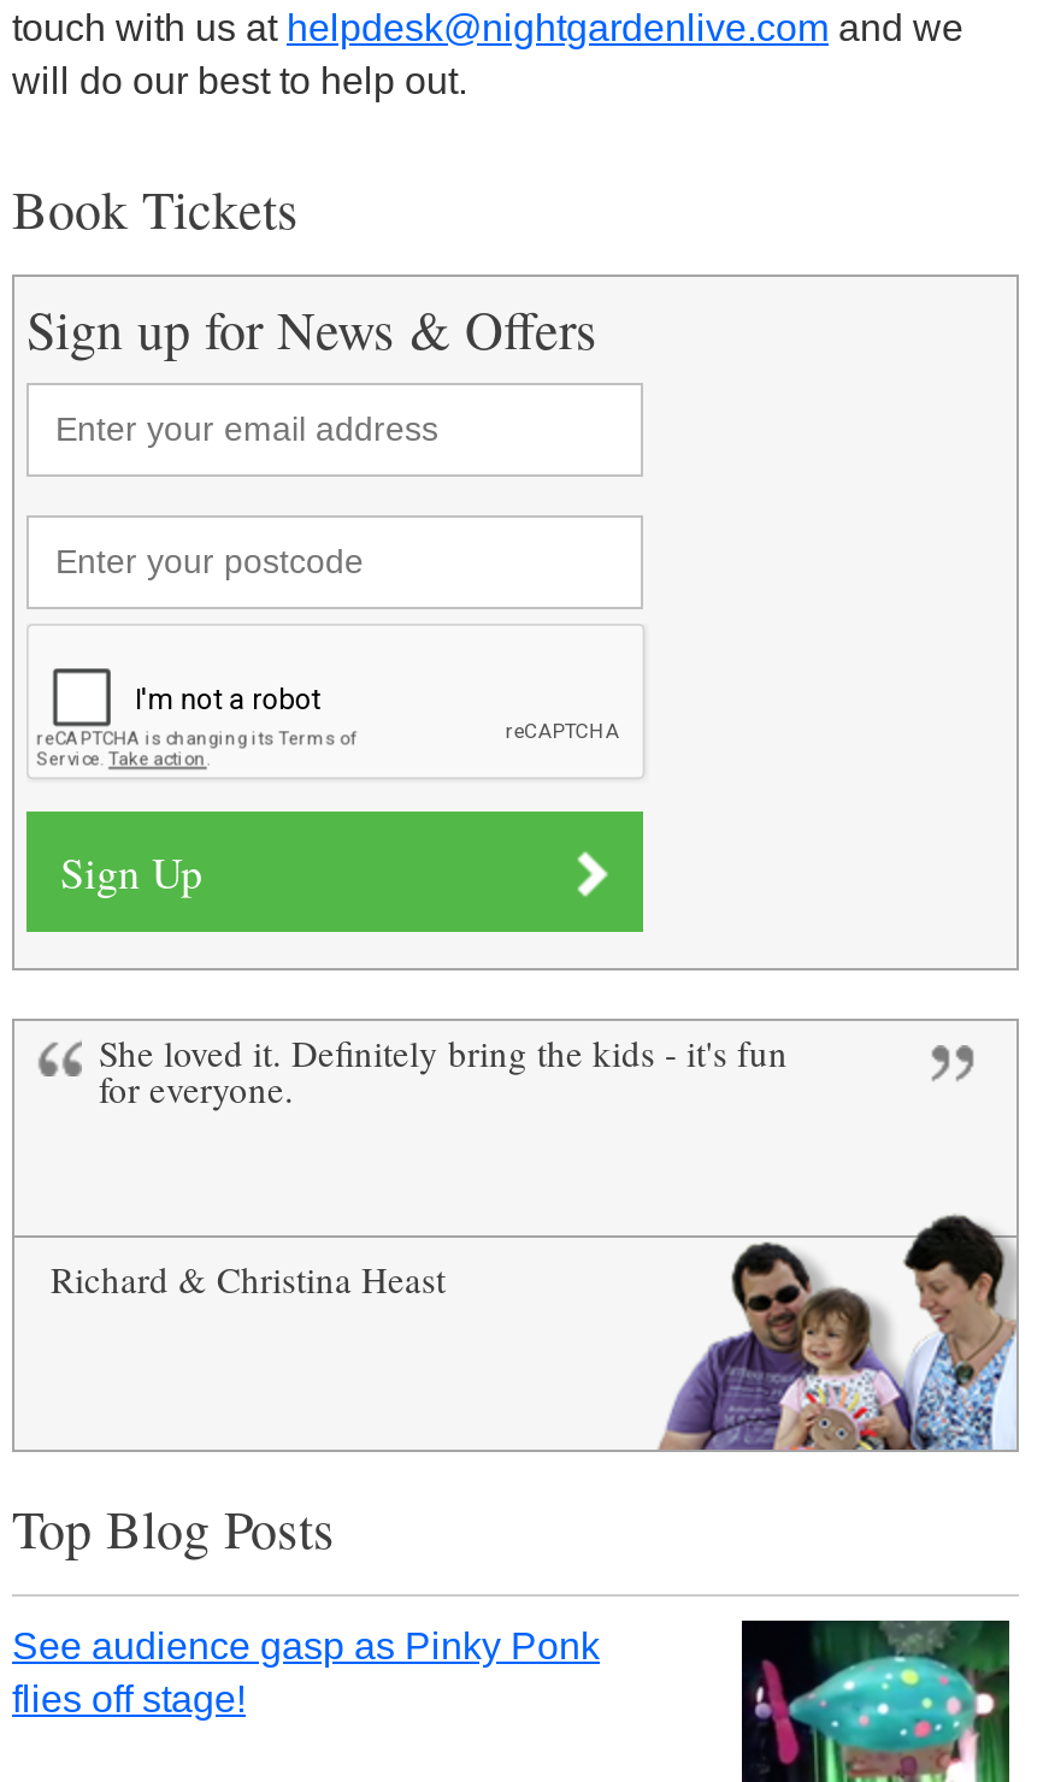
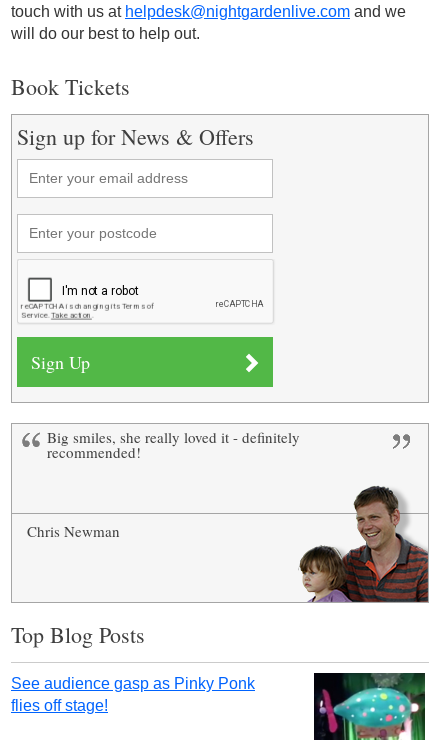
[99,1027,788,1112] She loved it. Definitely bring the kids - it's fun | for everyone. -> [47,427,300,462] Big smiles, she really loved it - definitely | recommended!
[658,1170,1016,1452] [image] -> [280,485,429,603] [image]
[51,1254,446,1302] Richard & Christina Heast -> [27,521,120,541] Chris Newman

